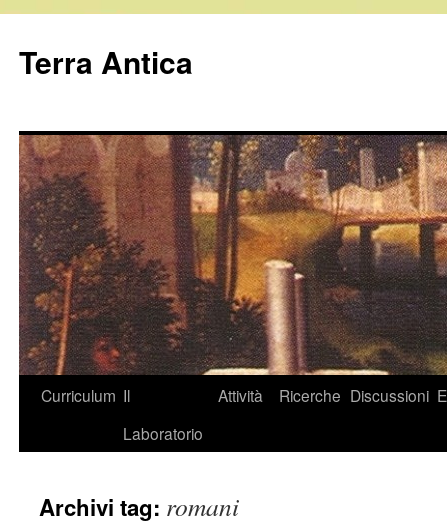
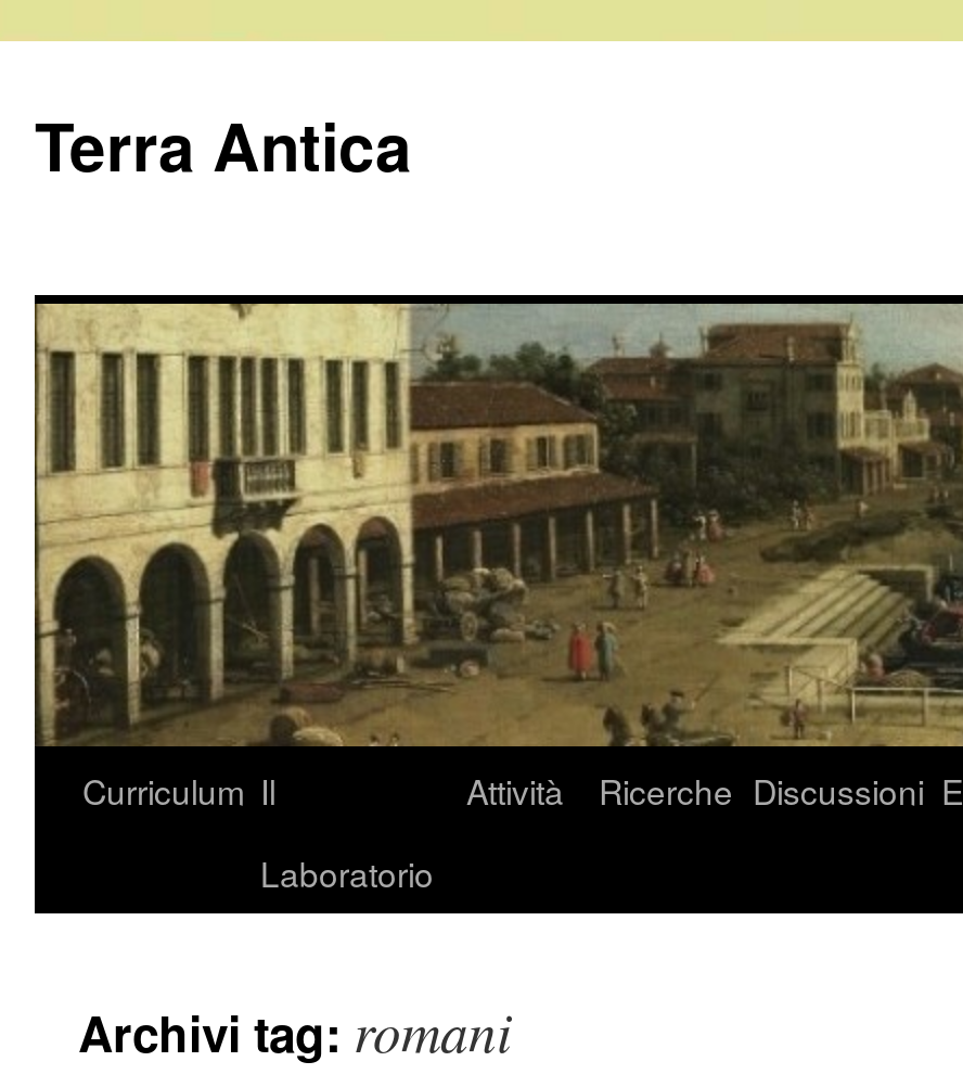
[19,134,444,376] [image] -> [37,302,956,746] [image]

